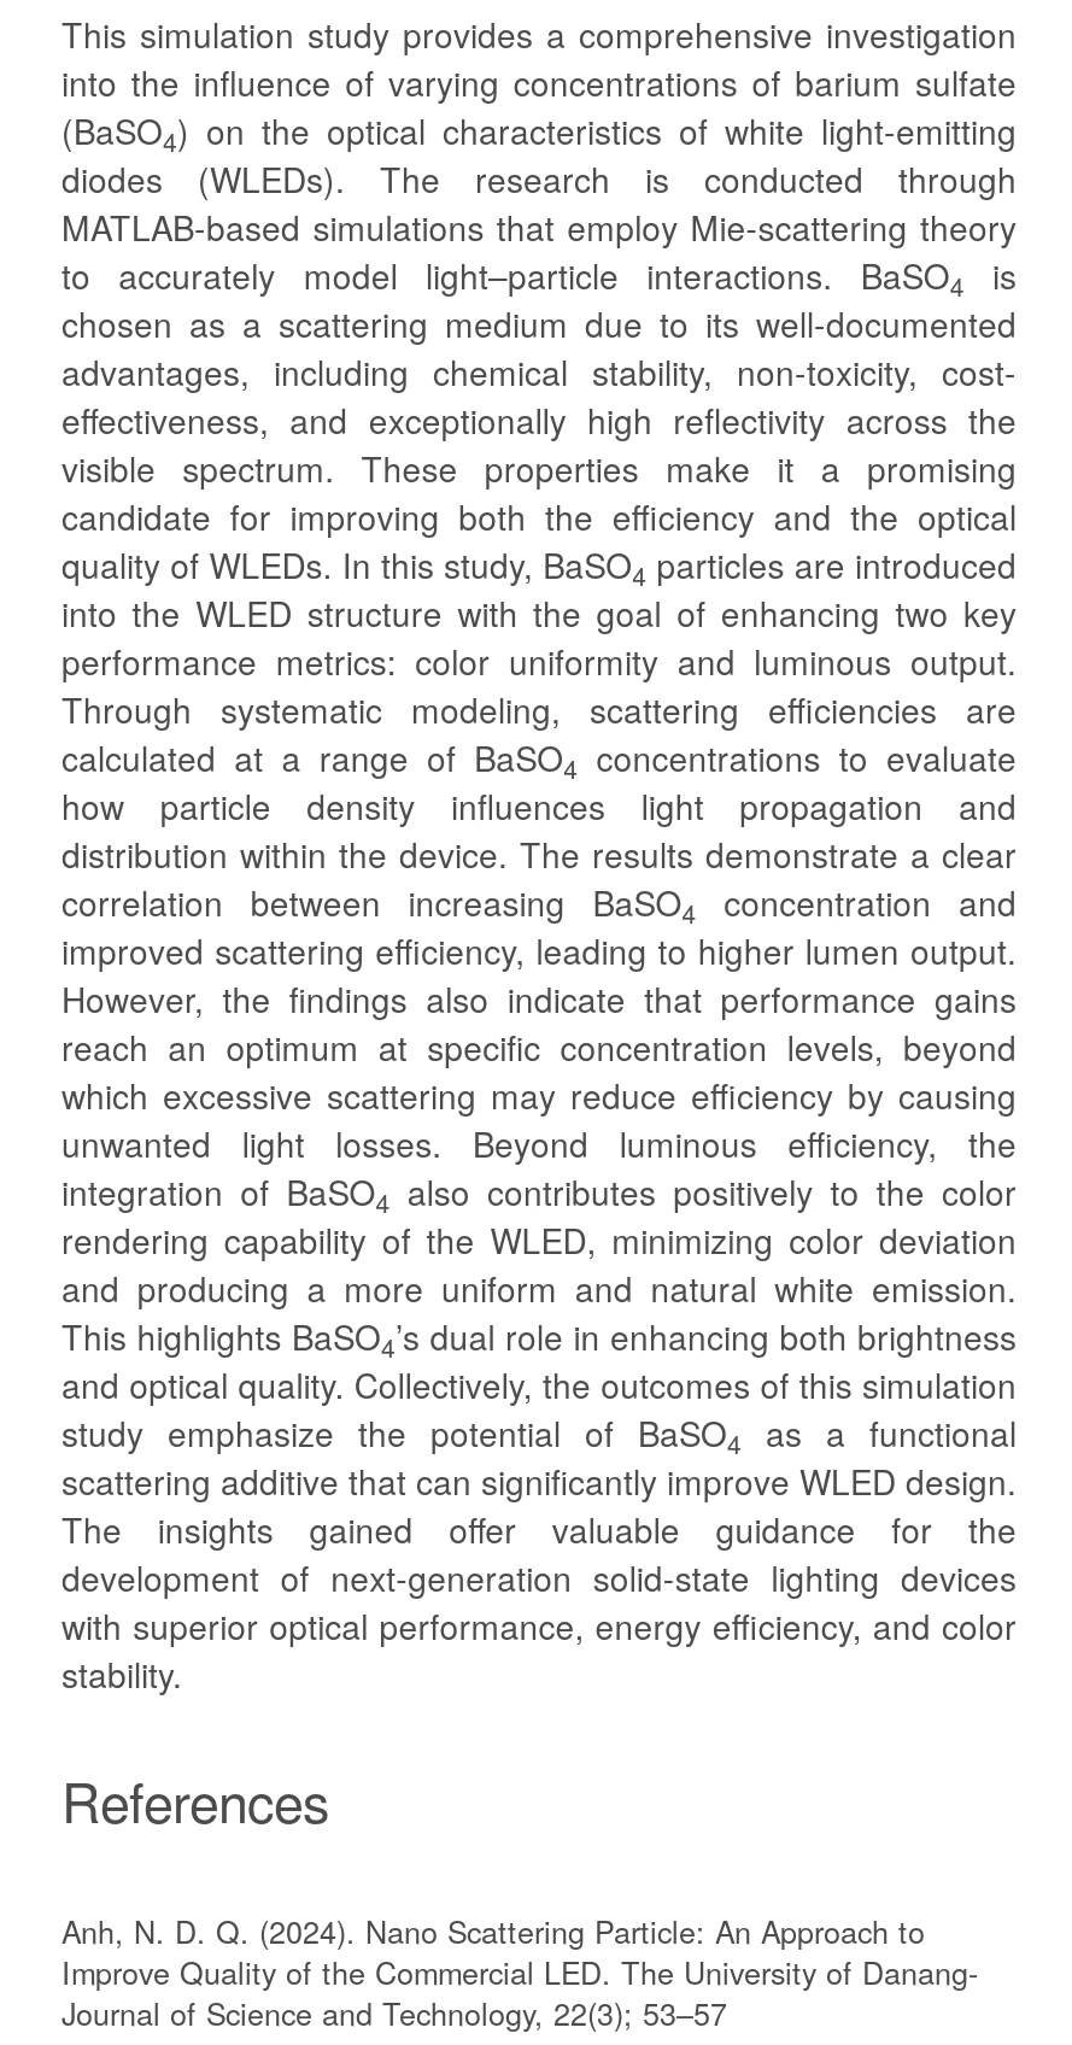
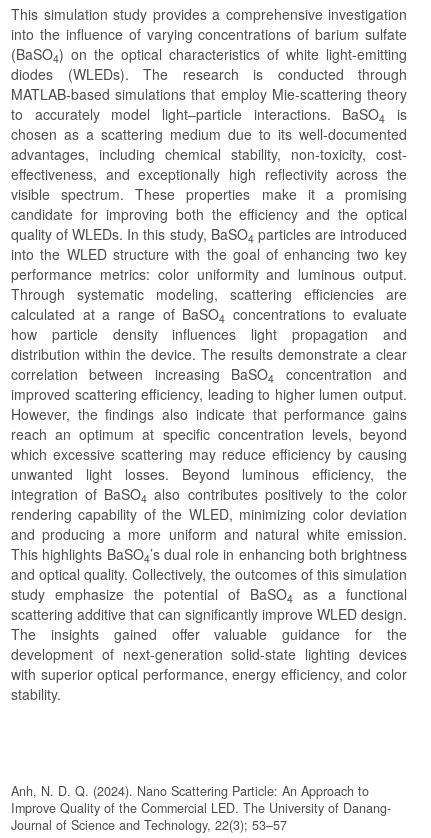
[61,1760,329,1837] References -> none

